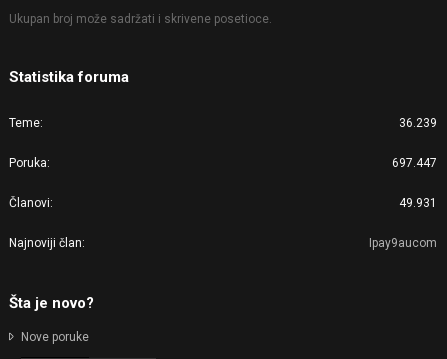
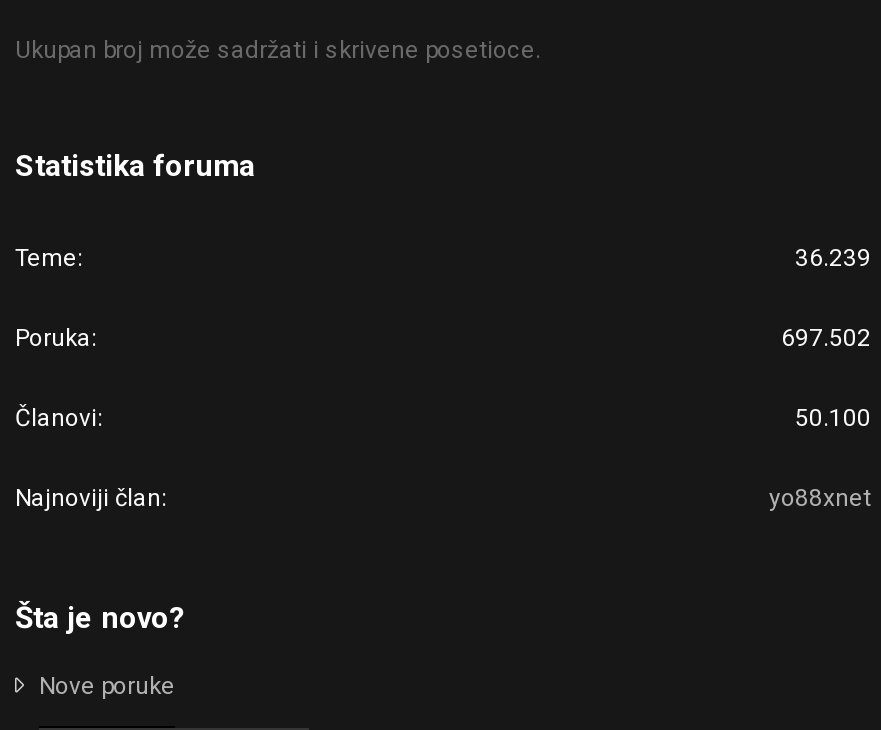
[392,156,437,170] 697.447 -> [781,324,871,352] 697.502
[399,196,437,210] 49.931 -> [795,404,871,432] 50.100
[369,236,437,250] Ipay9aucom -> [769,484,871,512] yo88xnet

